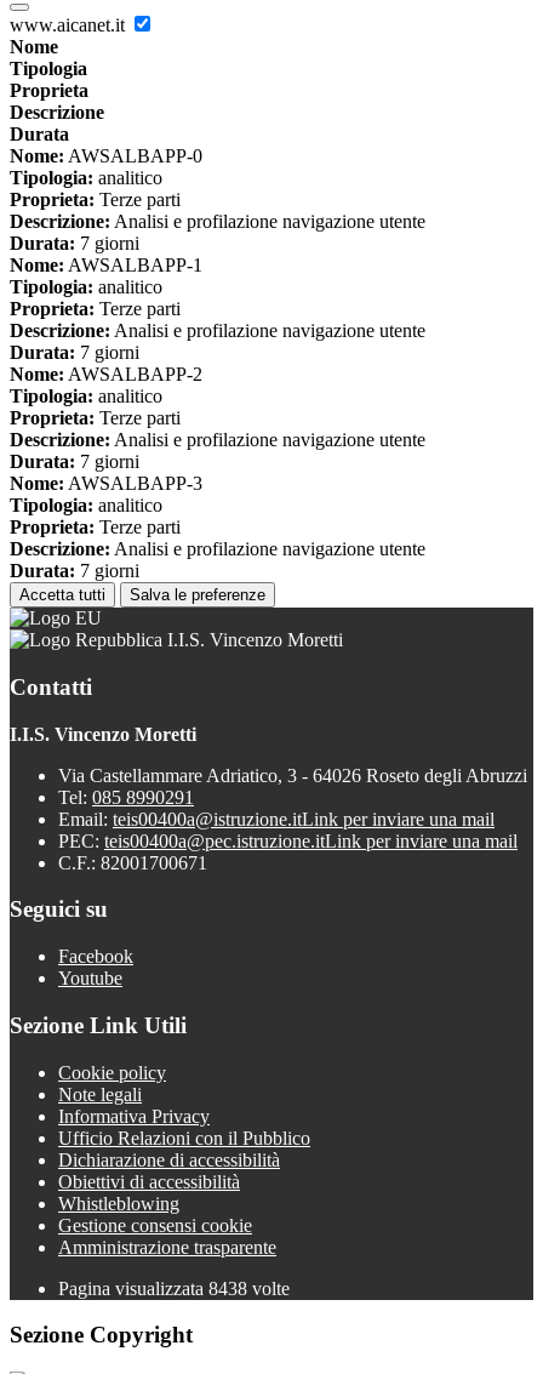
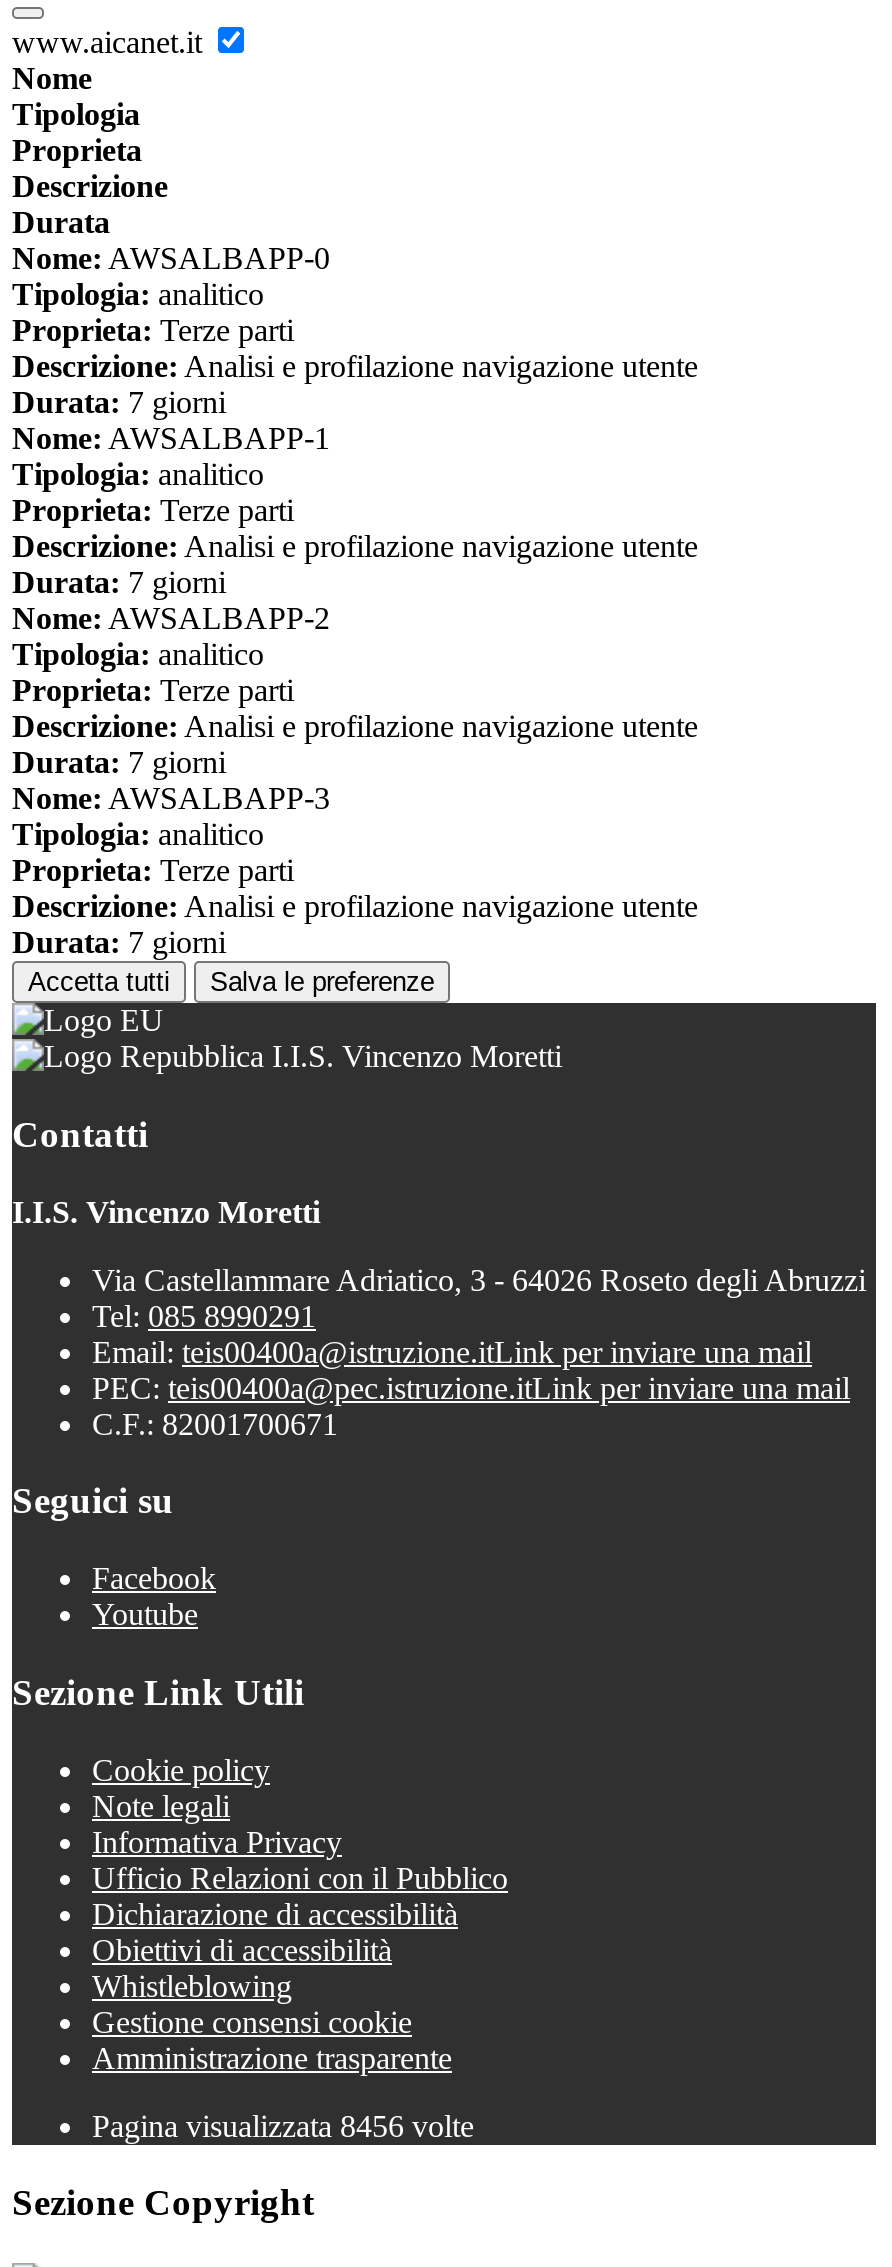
[58,1278,290,1298] Pagina visualizzata 8438 volte -> [92,2108,474,2142] Pagina visualizzata 8456 volte

